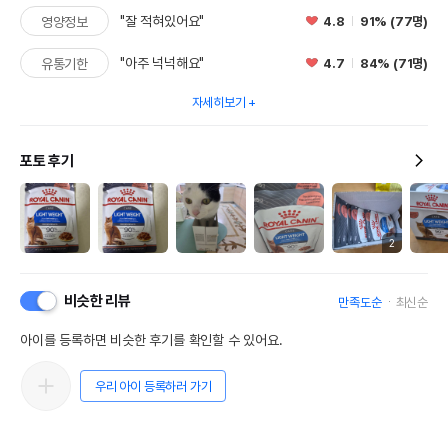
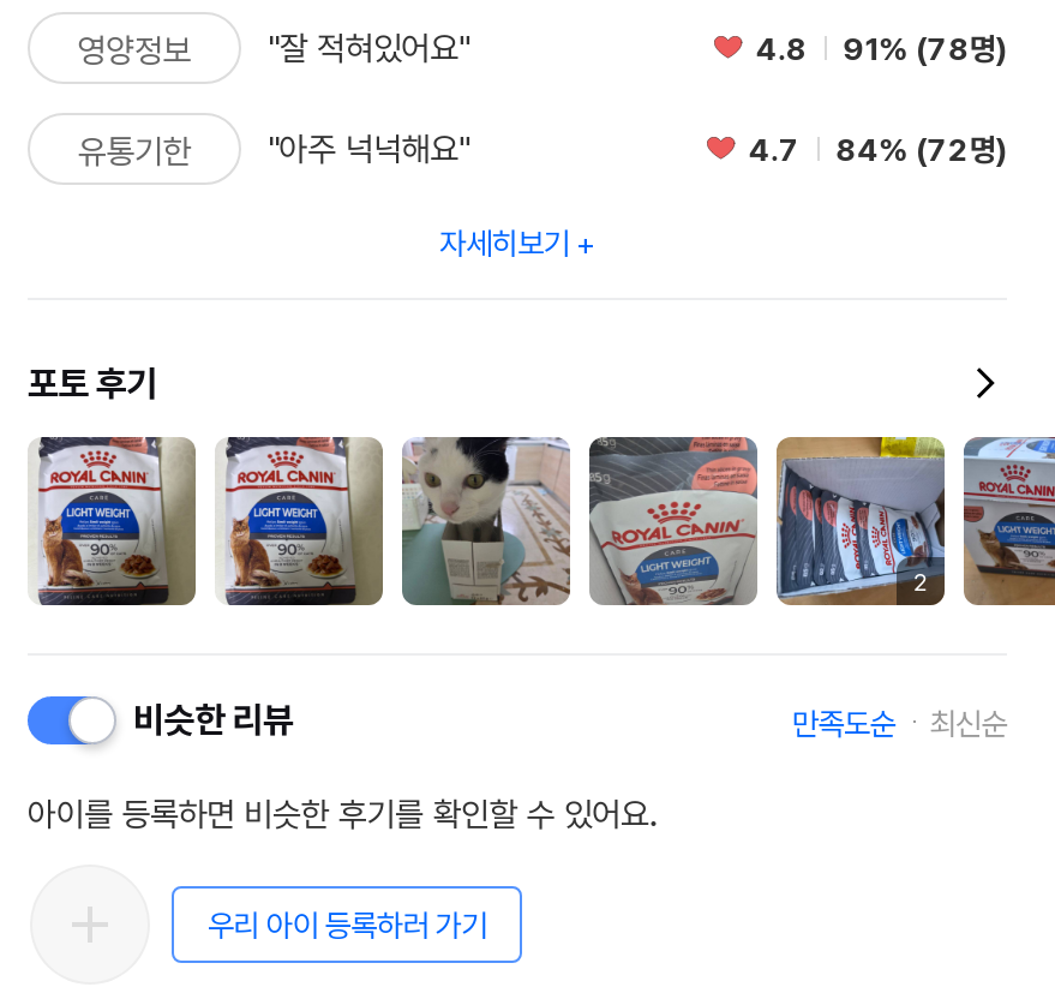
[323,13,428,28] 4.8 91% (77명) -> [756,30,1007,66] 4.8 91% (78명)
[323,55,428,70] 4.7 84% (71명) -> [749,131,1007,167] 4.7 84% (72명)

